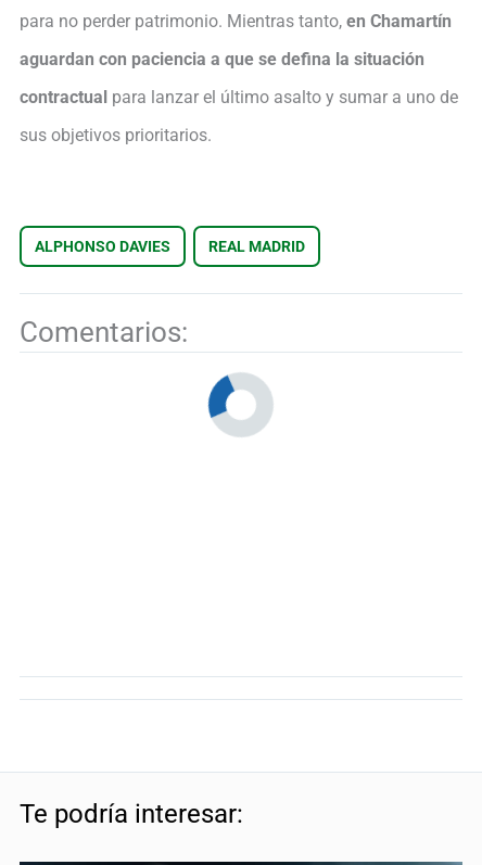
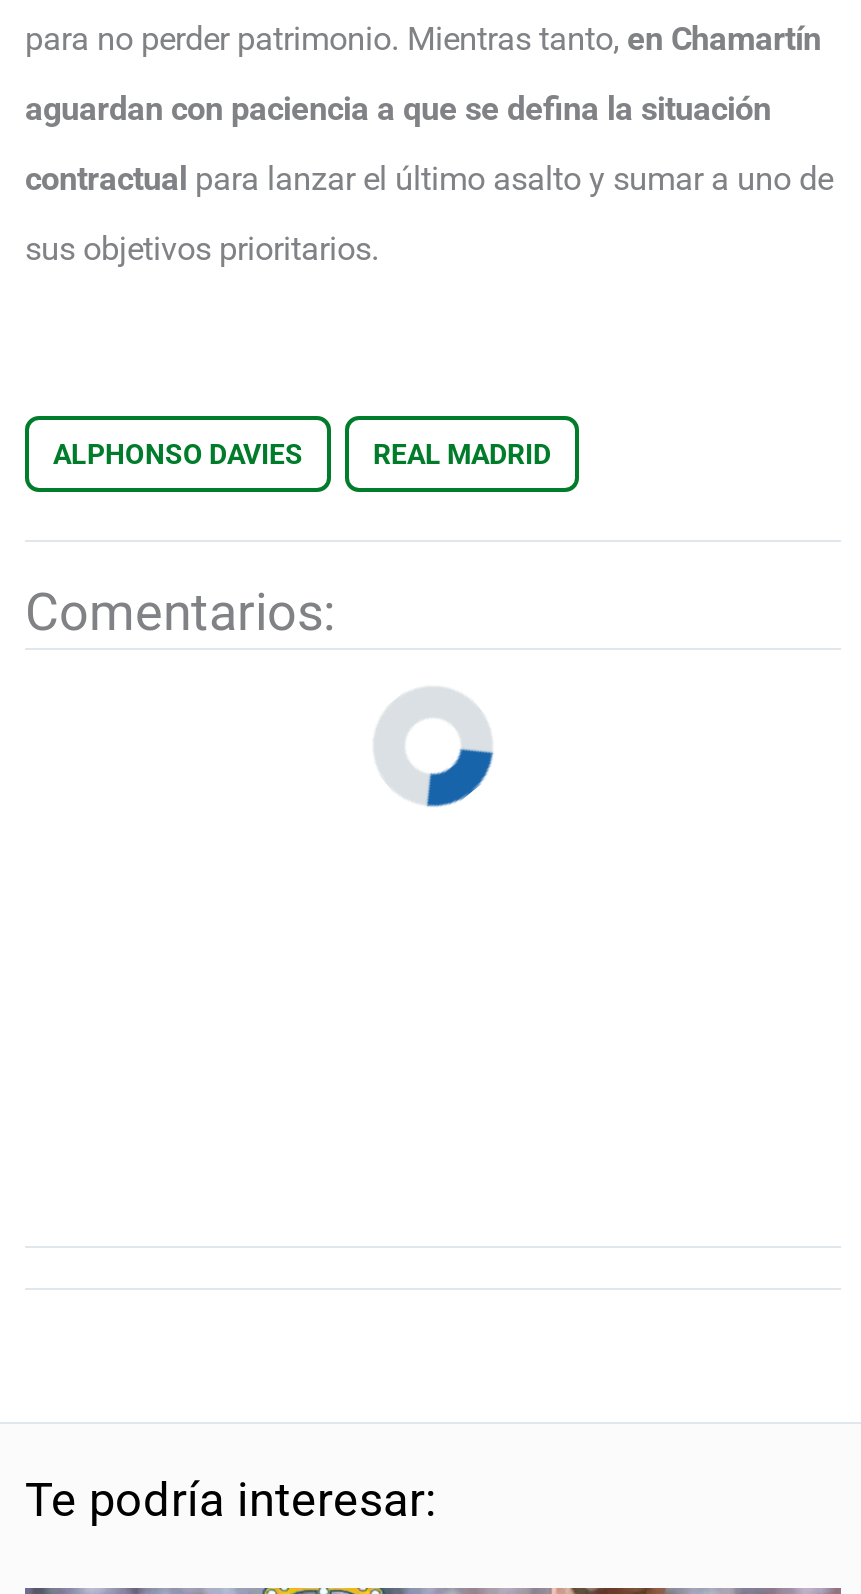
[207,374,272,437] [image] -> [373,694,495,808] [image]

